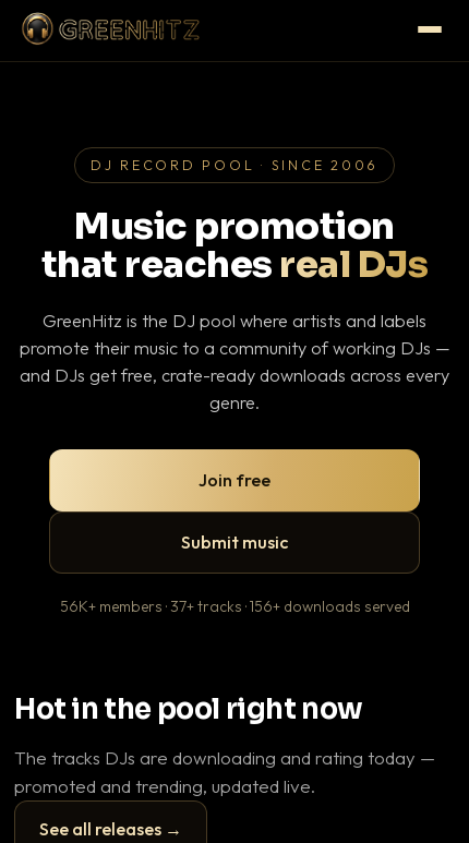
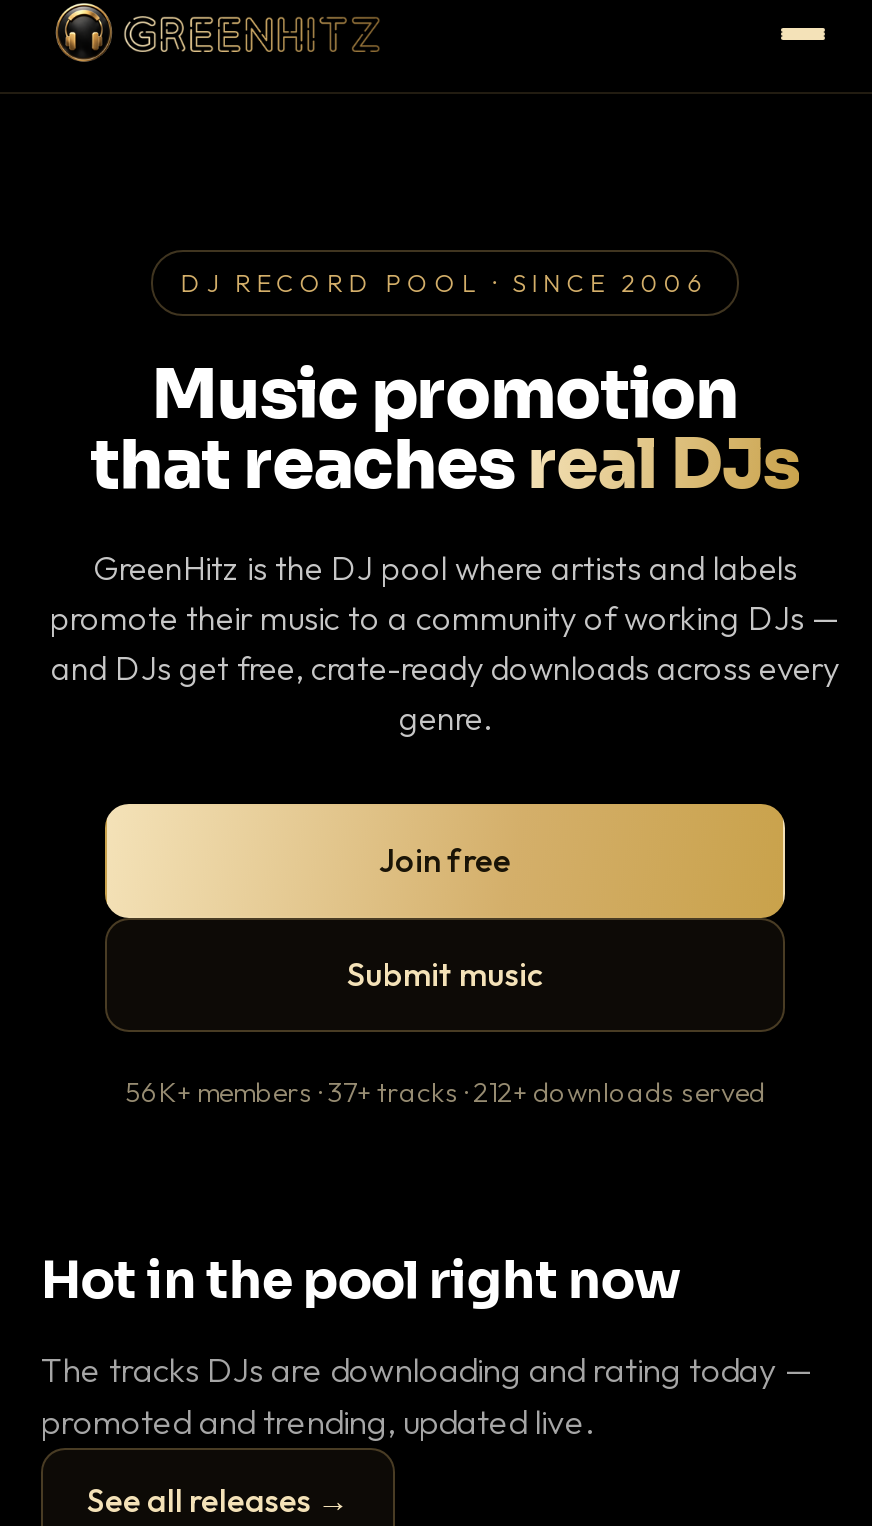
[59,597,410,616] 56K+ members · 37+ tracks · 156+ downloads served -> [125,1074,765,1110] 56K+ members · 37+ tracks · 212+ downloads served

